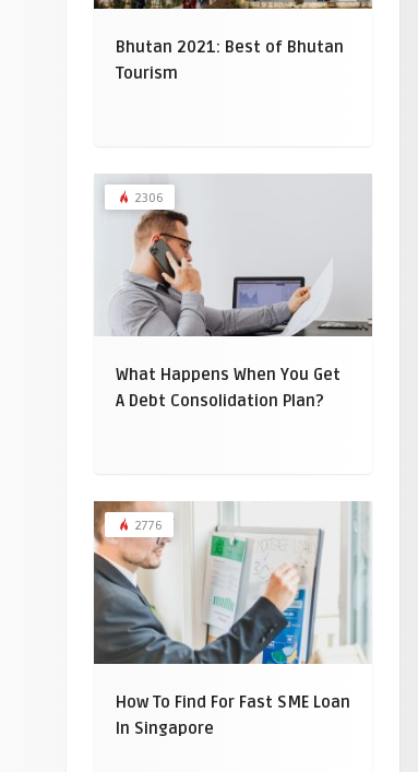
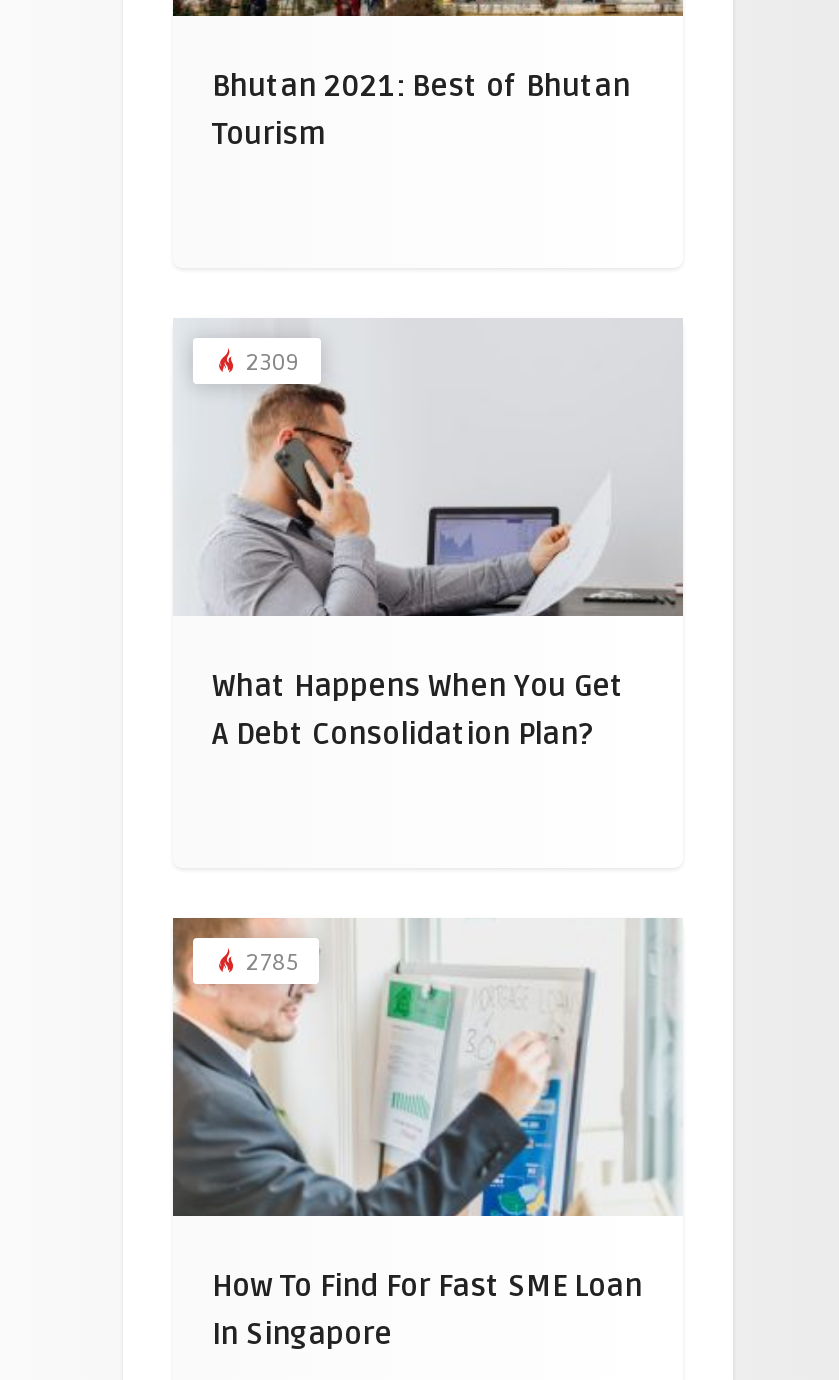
[130,190,163,206] 2306 -> [240,348,300,378] 2309
[130,518,162,534] 2776 -> [240,948,298,978] 2785

